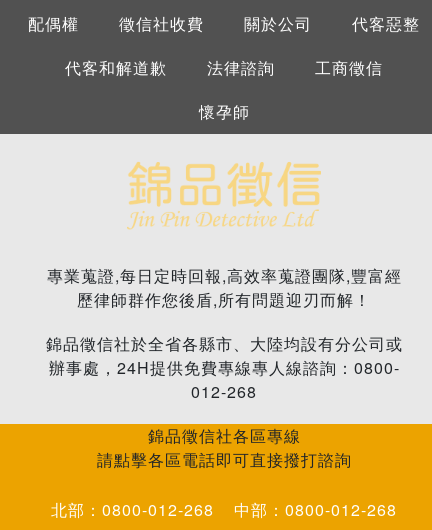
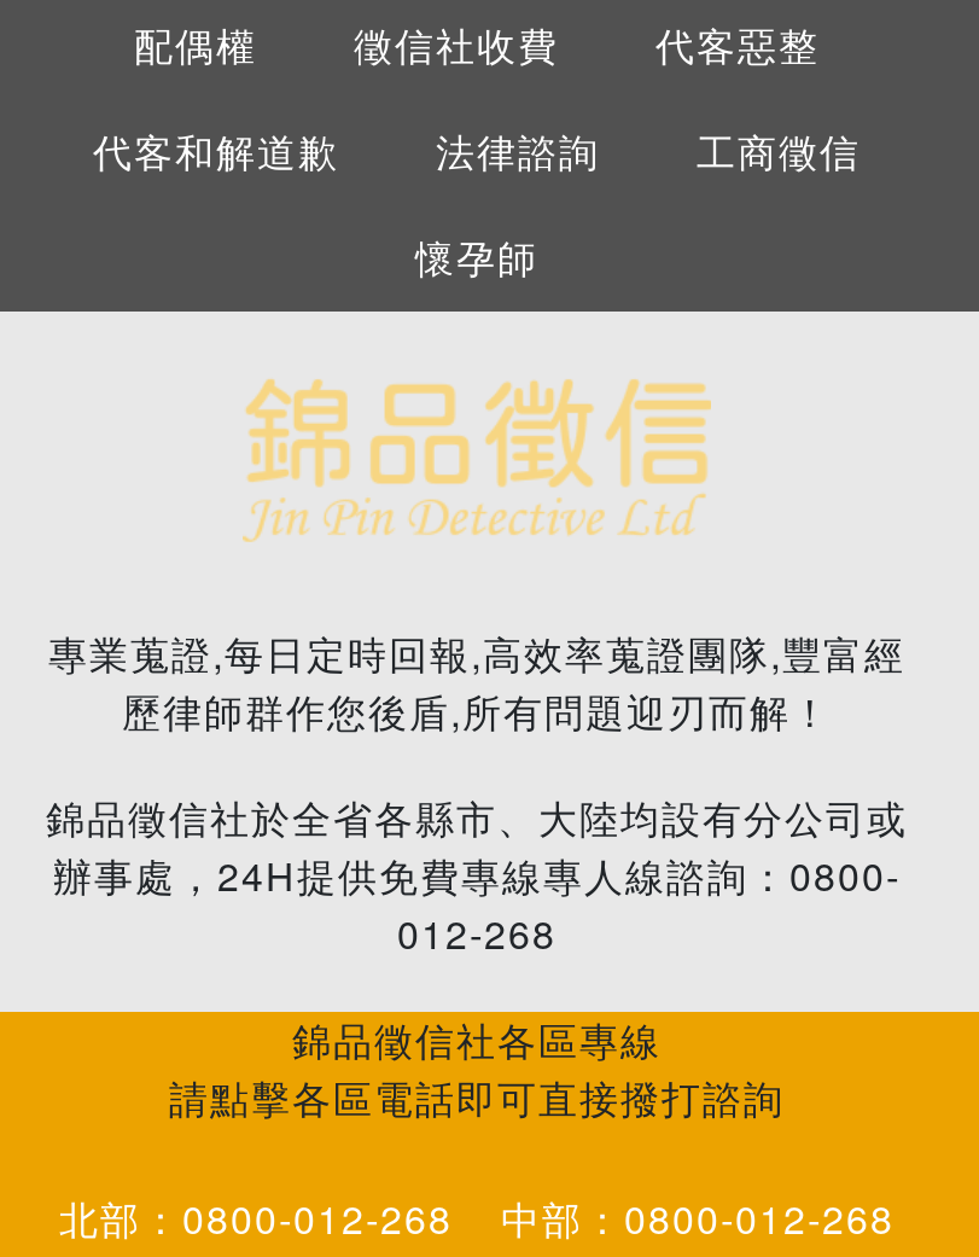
[244,12,312,35] 關於公司 -> none

